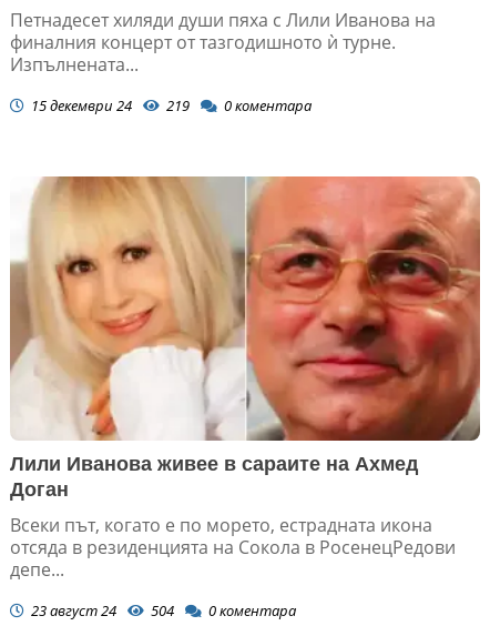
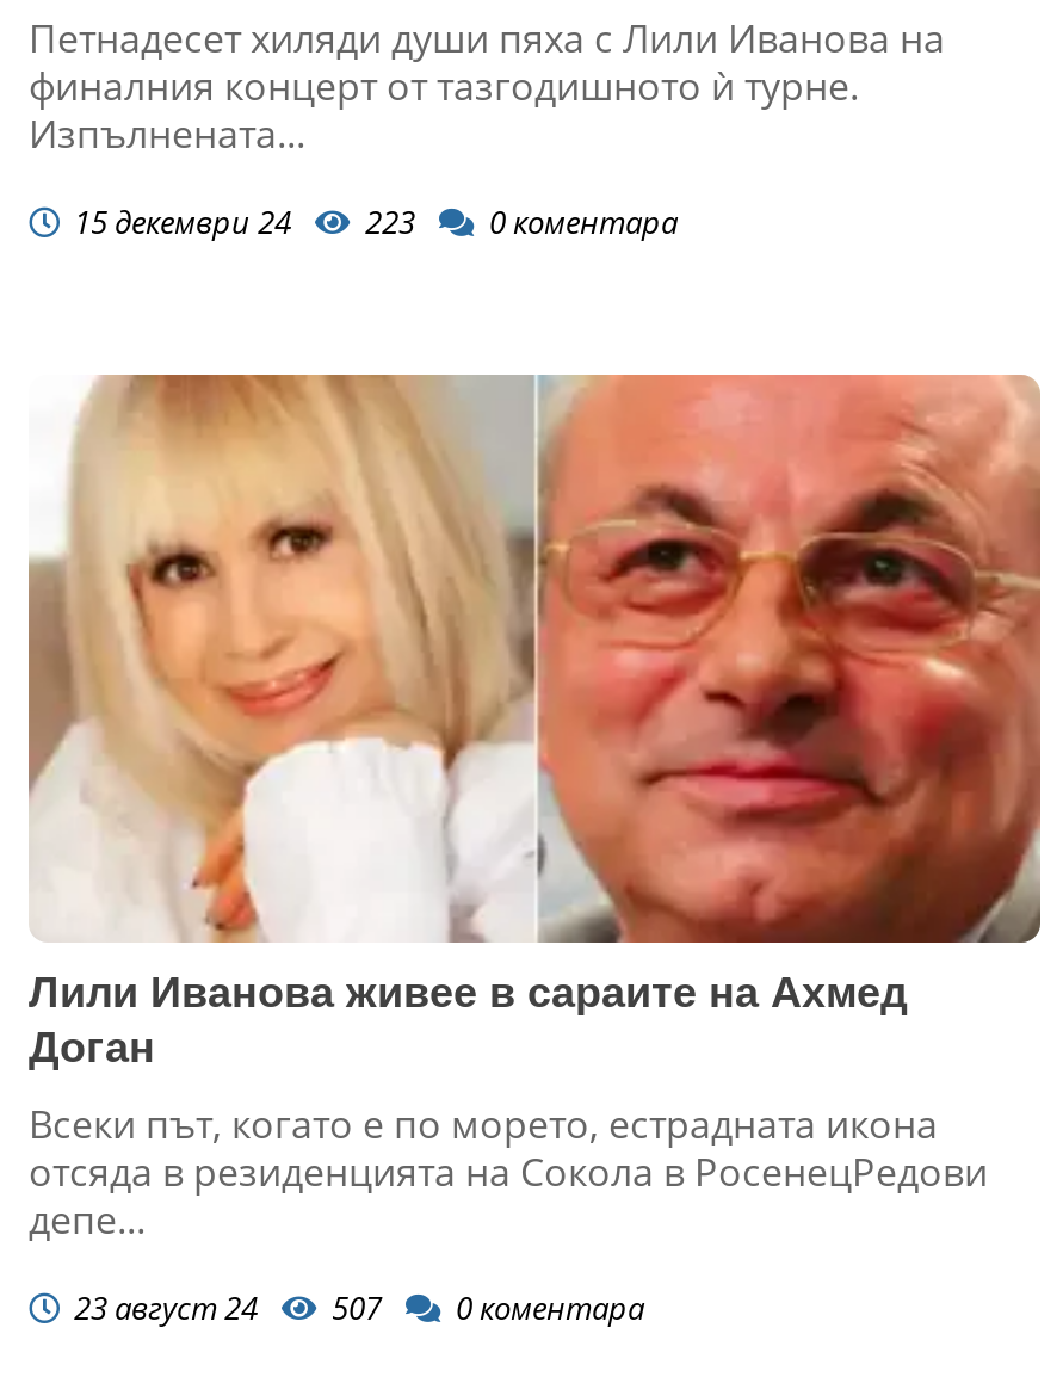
[28,95,312,115] 15 декември 24 219 0 коментара -> [67,200,678,242] 15 декември 24 223 0 коментара
[28,601,296,621] 23 август 24 504 0 коментара -> [67,1287,644,1330] 23 август 24 507 0 коментара

